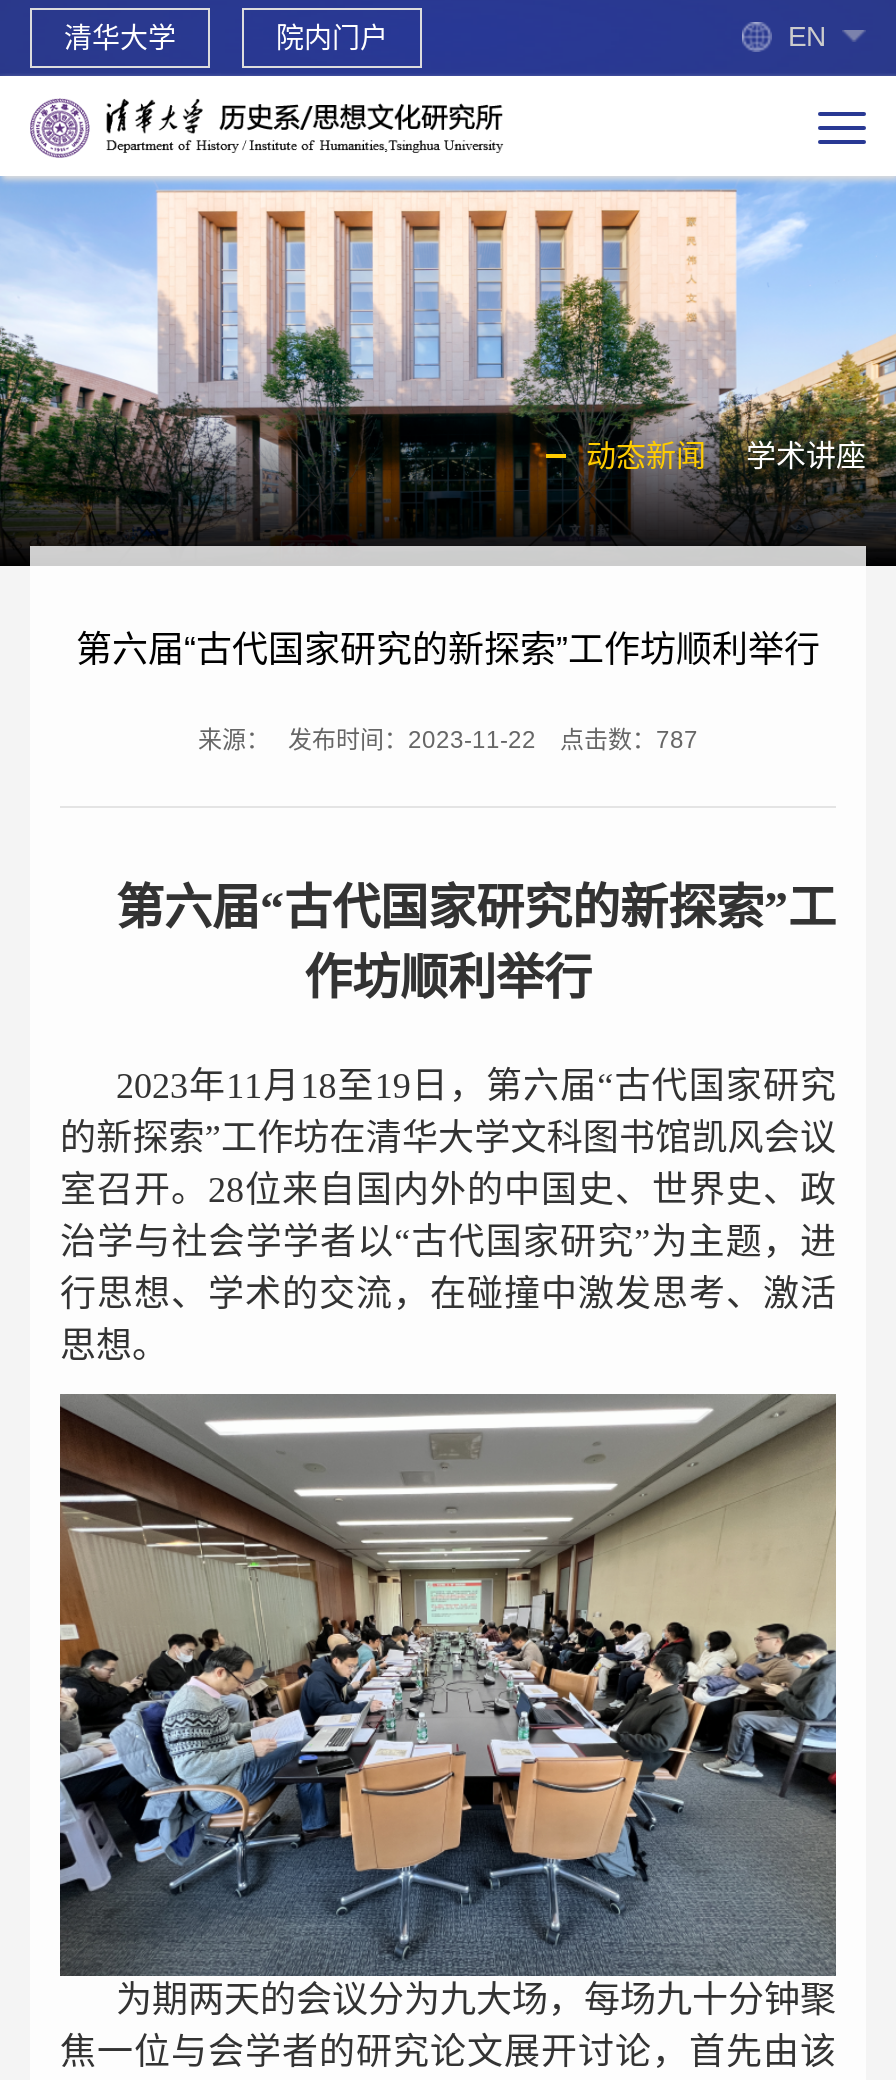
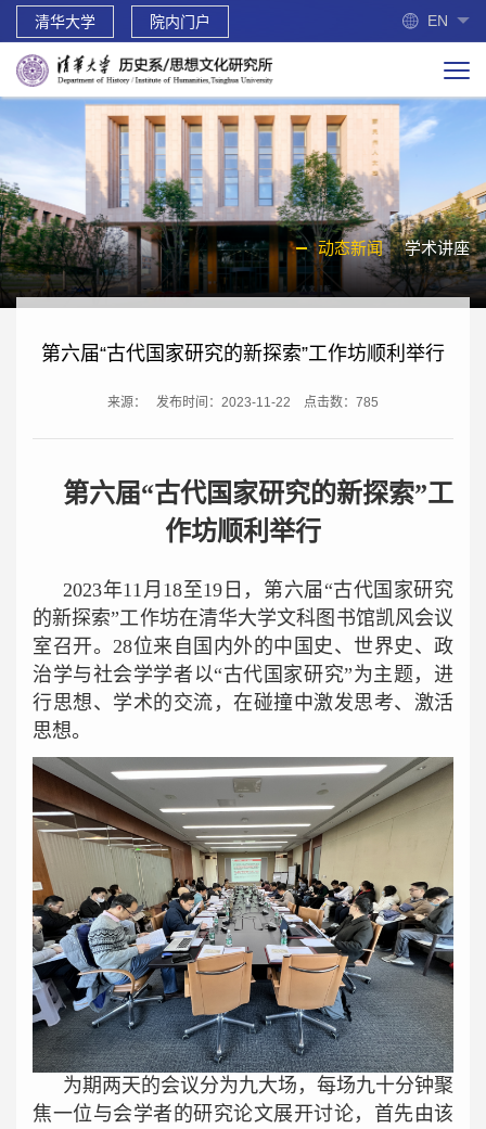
[198,726,698,754] 来源：发布时间：2023-11-22点击数：787 -> [107,395,379,410] 来源：发布时间：2023-11-22点击数：785

